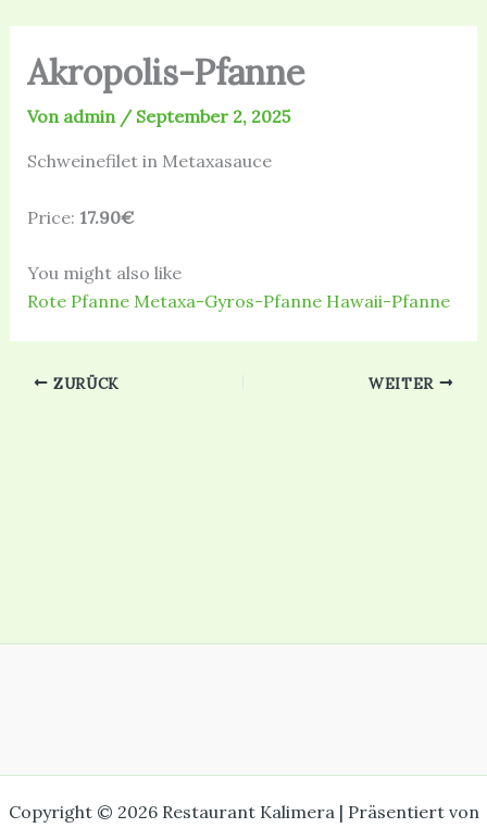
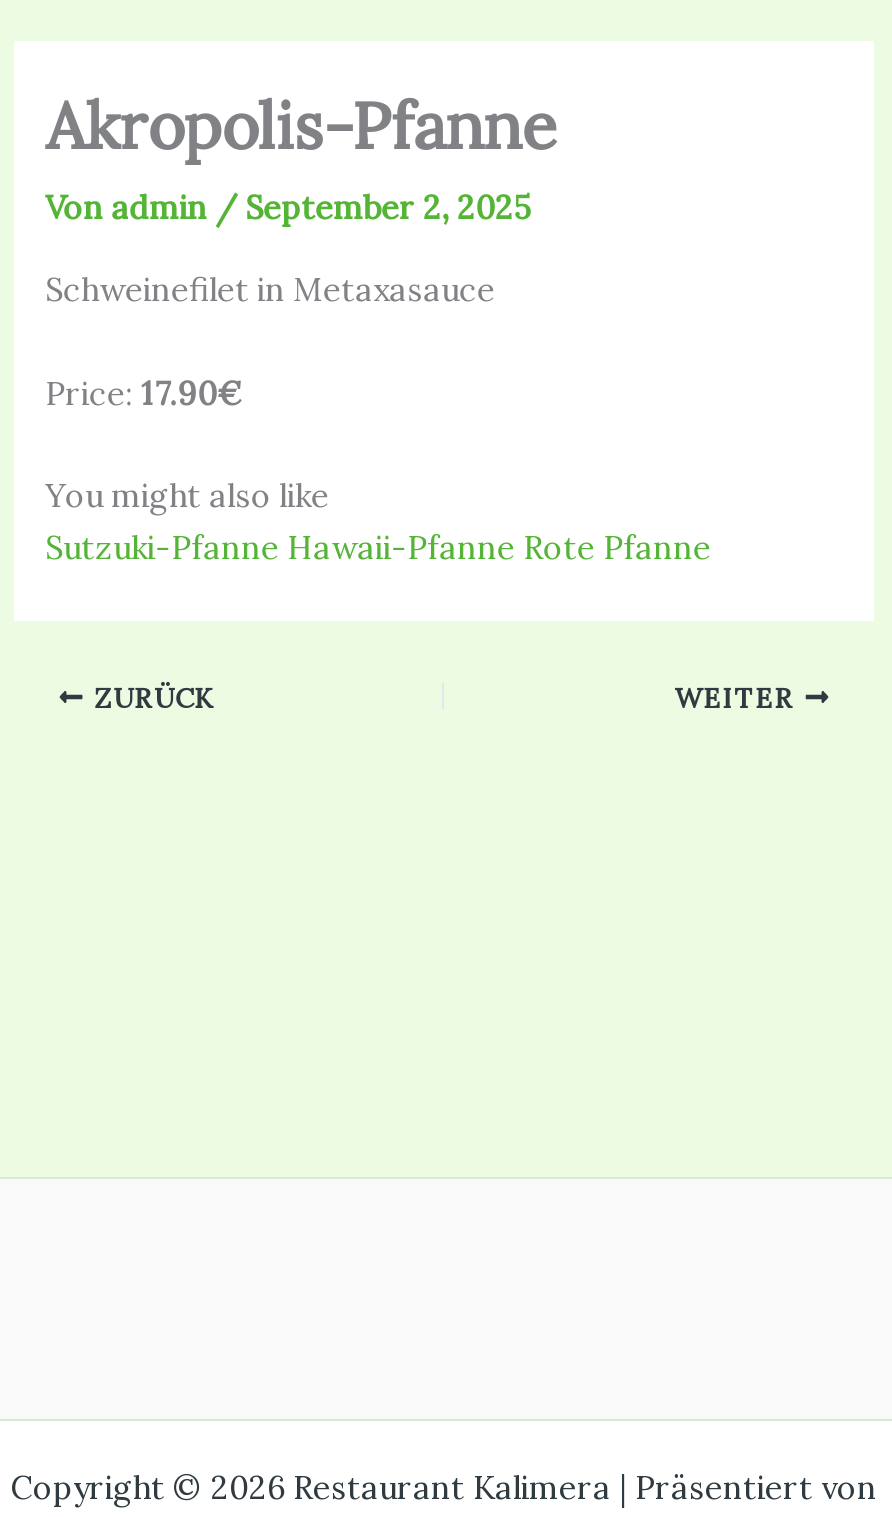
[27,290,450,312] Rote Pfanne Metaxa-Gyros-Pfanne Hawaii-Pfanne -> [45,527,711,567] Sutzuki-Pfanne Hawaii-Pfanne Rote Pfanne

